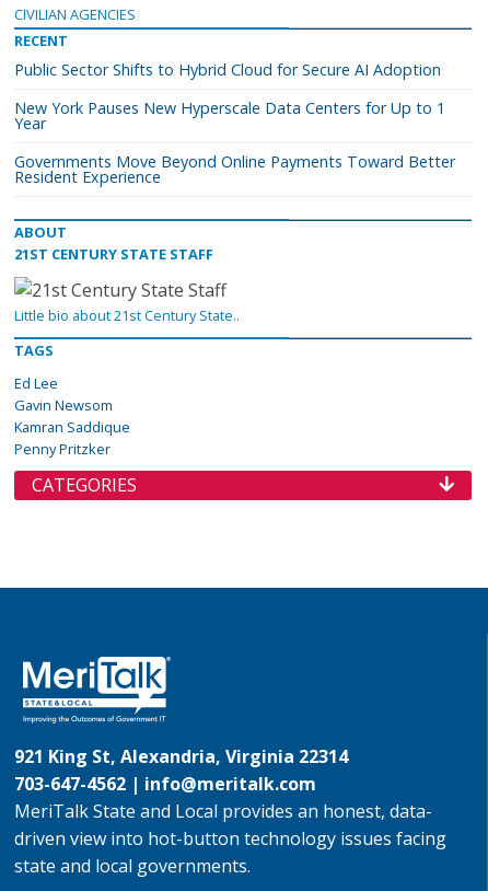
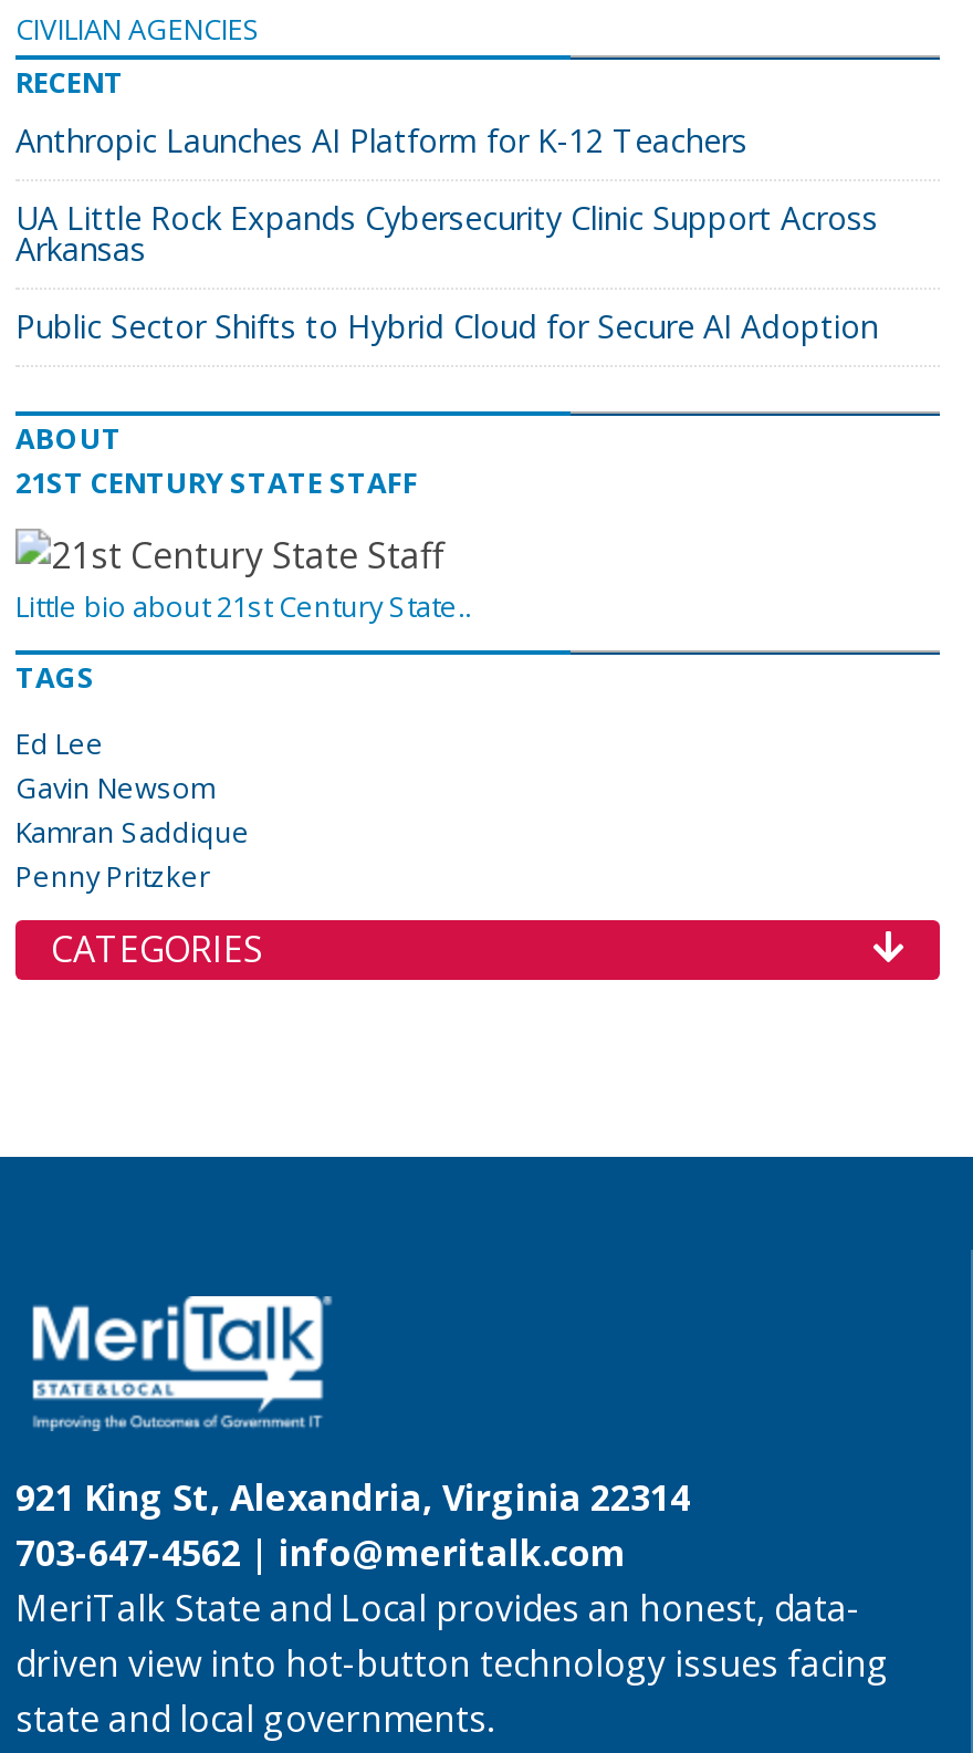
none -> [15,119,878,270] Anthropic Launches AI Platform for K-12 Teachers | UA Little Rock Expands Cybersecurity Clinic Support Across | Arkansas
moved [14,59,441,80] -> [15,305,878,347]: Public Sector Shifts to Hybrid Cloud for Secure AI Adoption
[14,97,455,187] New York Pauses New Hyperscale Data Centers for Up to 1 | Year | Governments Move Beyond Online Payments Toward Better | Resident Experience -> none

